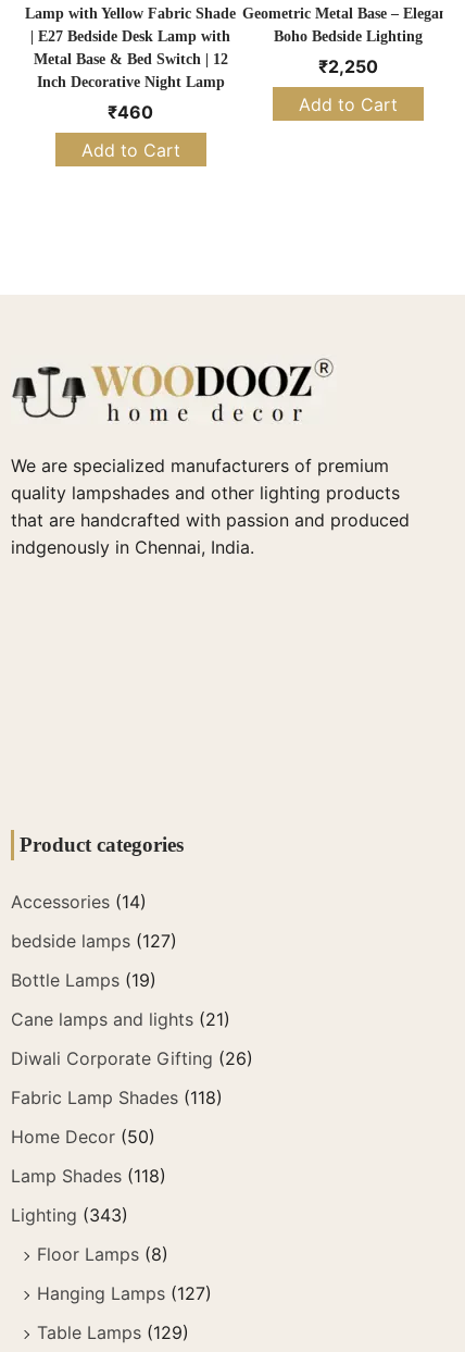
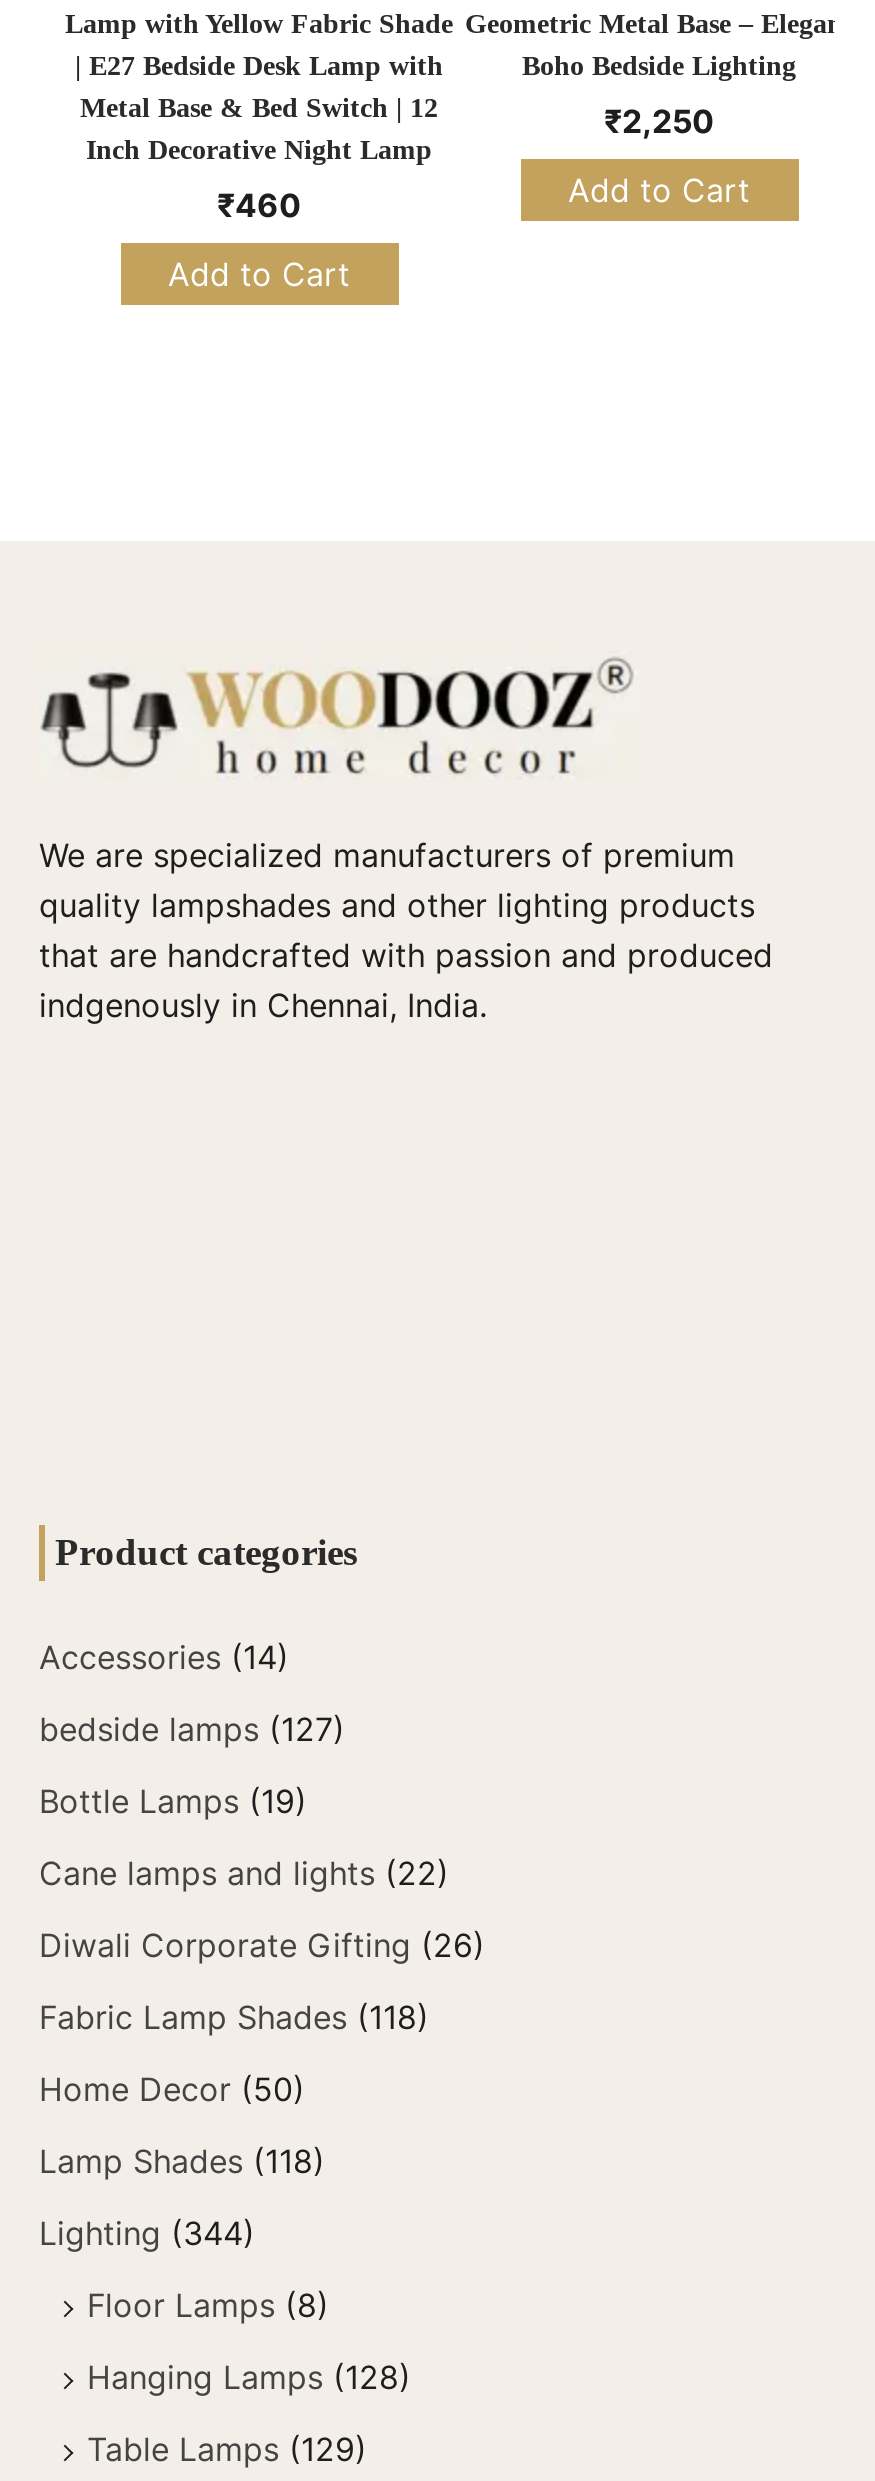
[11,1008,230,1030] Cane lamps and lights (21) -> [39,1852,449,1892] Cane lamps and lights (22)
[11,1204,128,1225] Lighting (343) -> [39,2212,255,2252] Lighting (344)
[37,1282,212,1304] Hanging Lamps (127) -> [87,2356,411,2396] Hanging Lamps (128)

